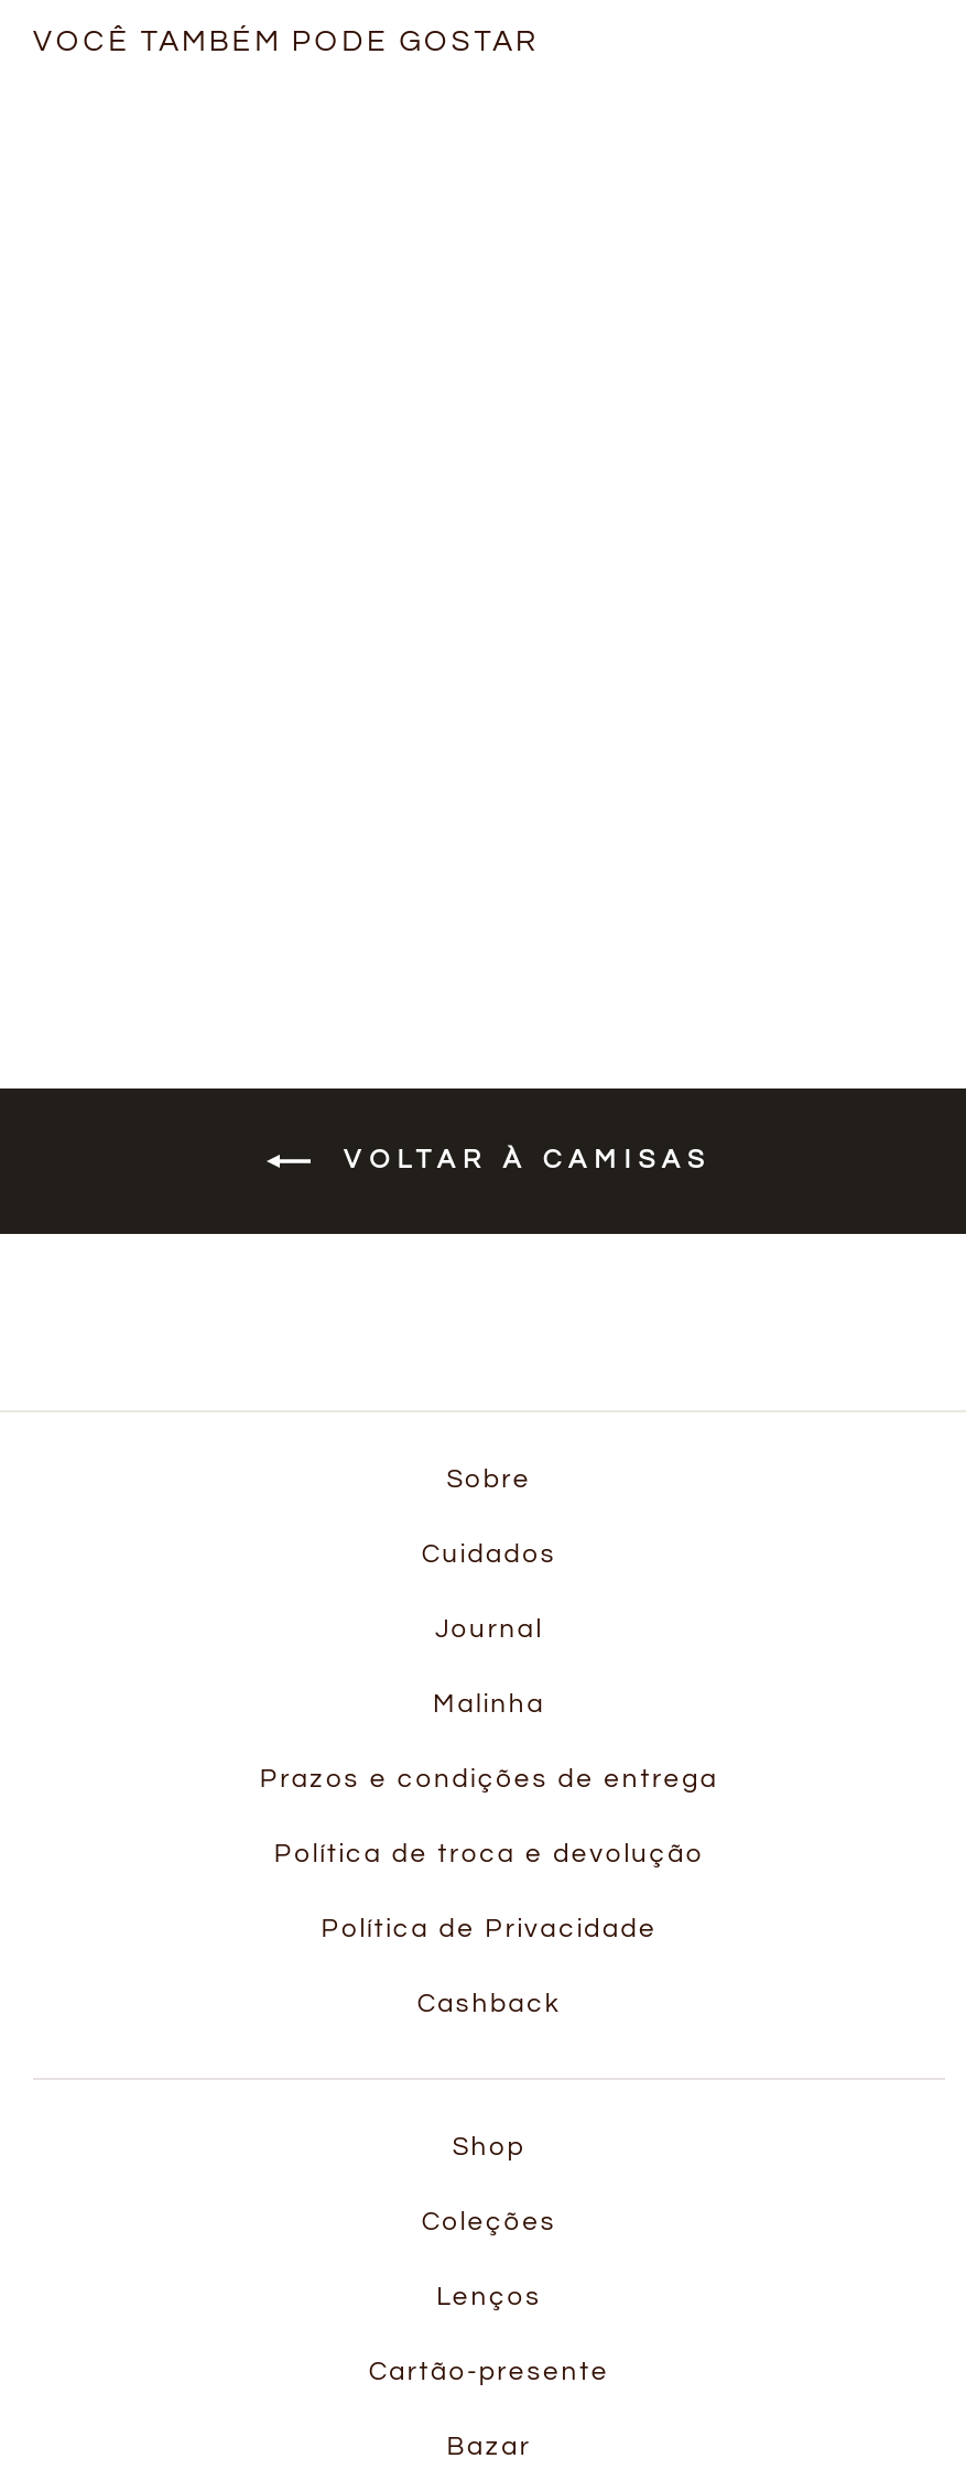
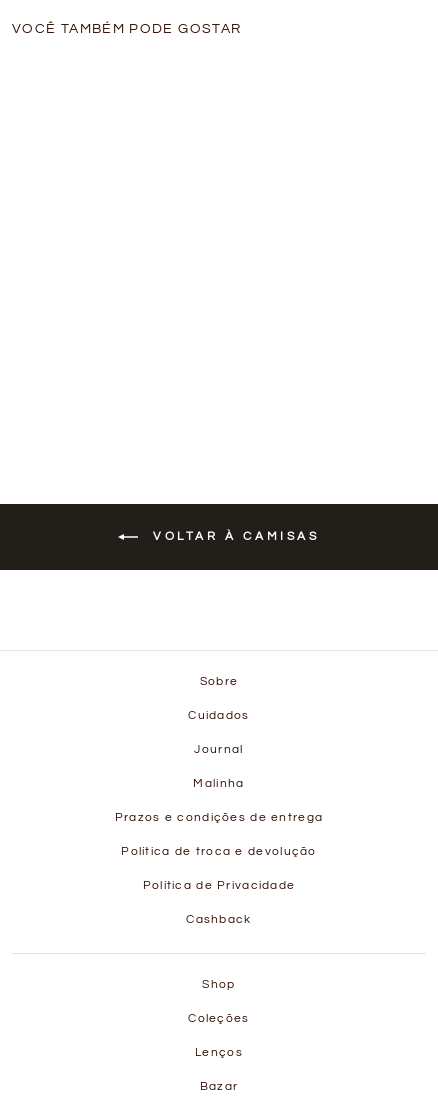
[369,2357,610,2384] Cartão-presente -> none

